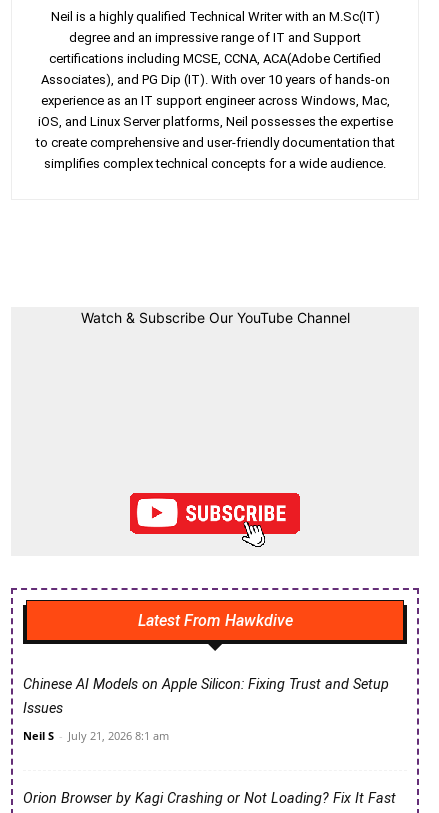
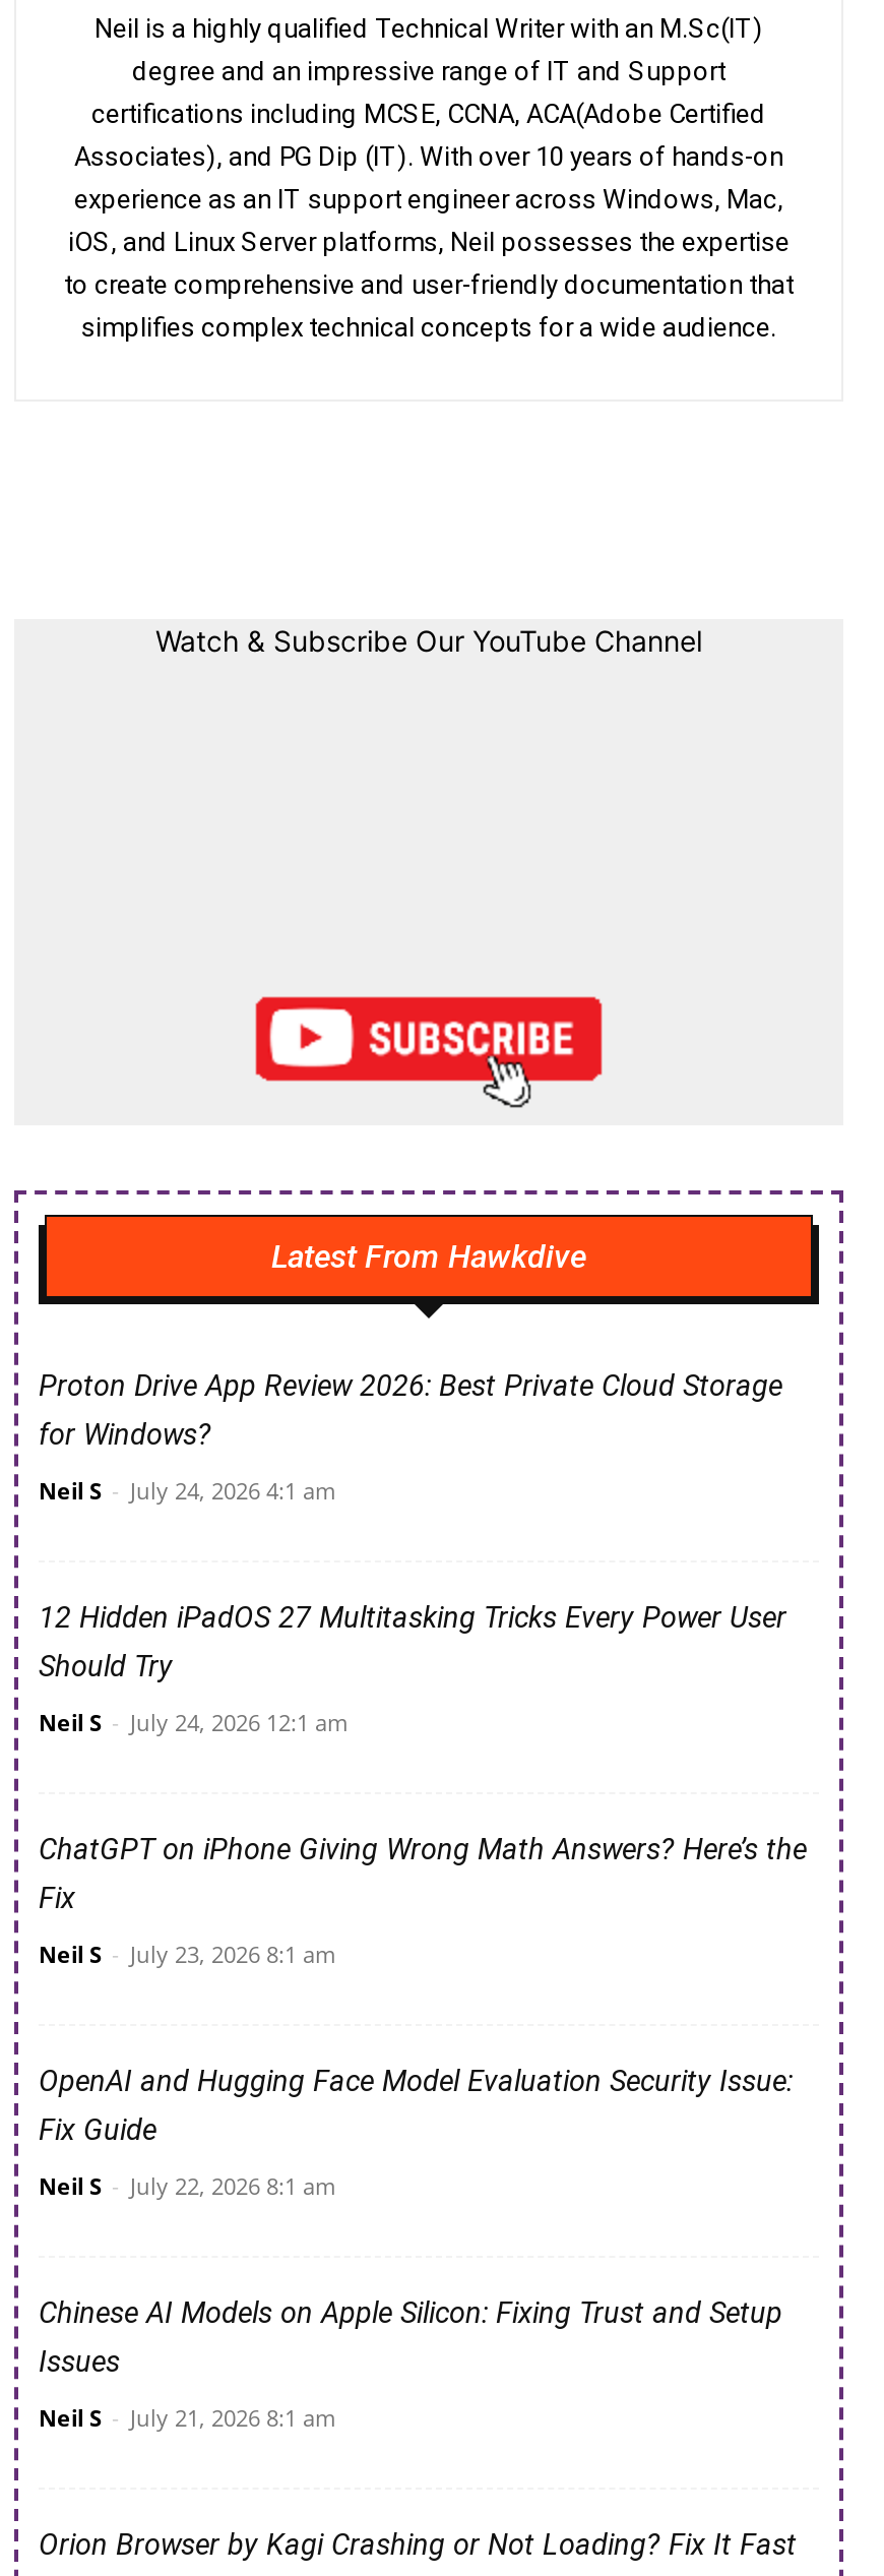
none -> [39,1370,782,1507] Proton Drive App Review 2026: Best Private Cloud Storage | for Windows? | Neil S - July 24, 2026 4:1 am
none -> [39,1602,786,1738] 12 Hidden iPadOS 27 Multitasking Tricks Every Power User | Should Try | Neil S - July 24, 2026 12:1 am
none -> [39,1834,807,1970] ChatGPT on iPhone Giving Wrong Math Answers? Here’s the | Fix | Neil S - July 23, 2026 8:1 am
none -> [39,2066,793,2202] OpenAI and Hugging Face Model Evaluation Security Issue: | Fix Guide | Neil S - July 22, 2026 8:1 am

